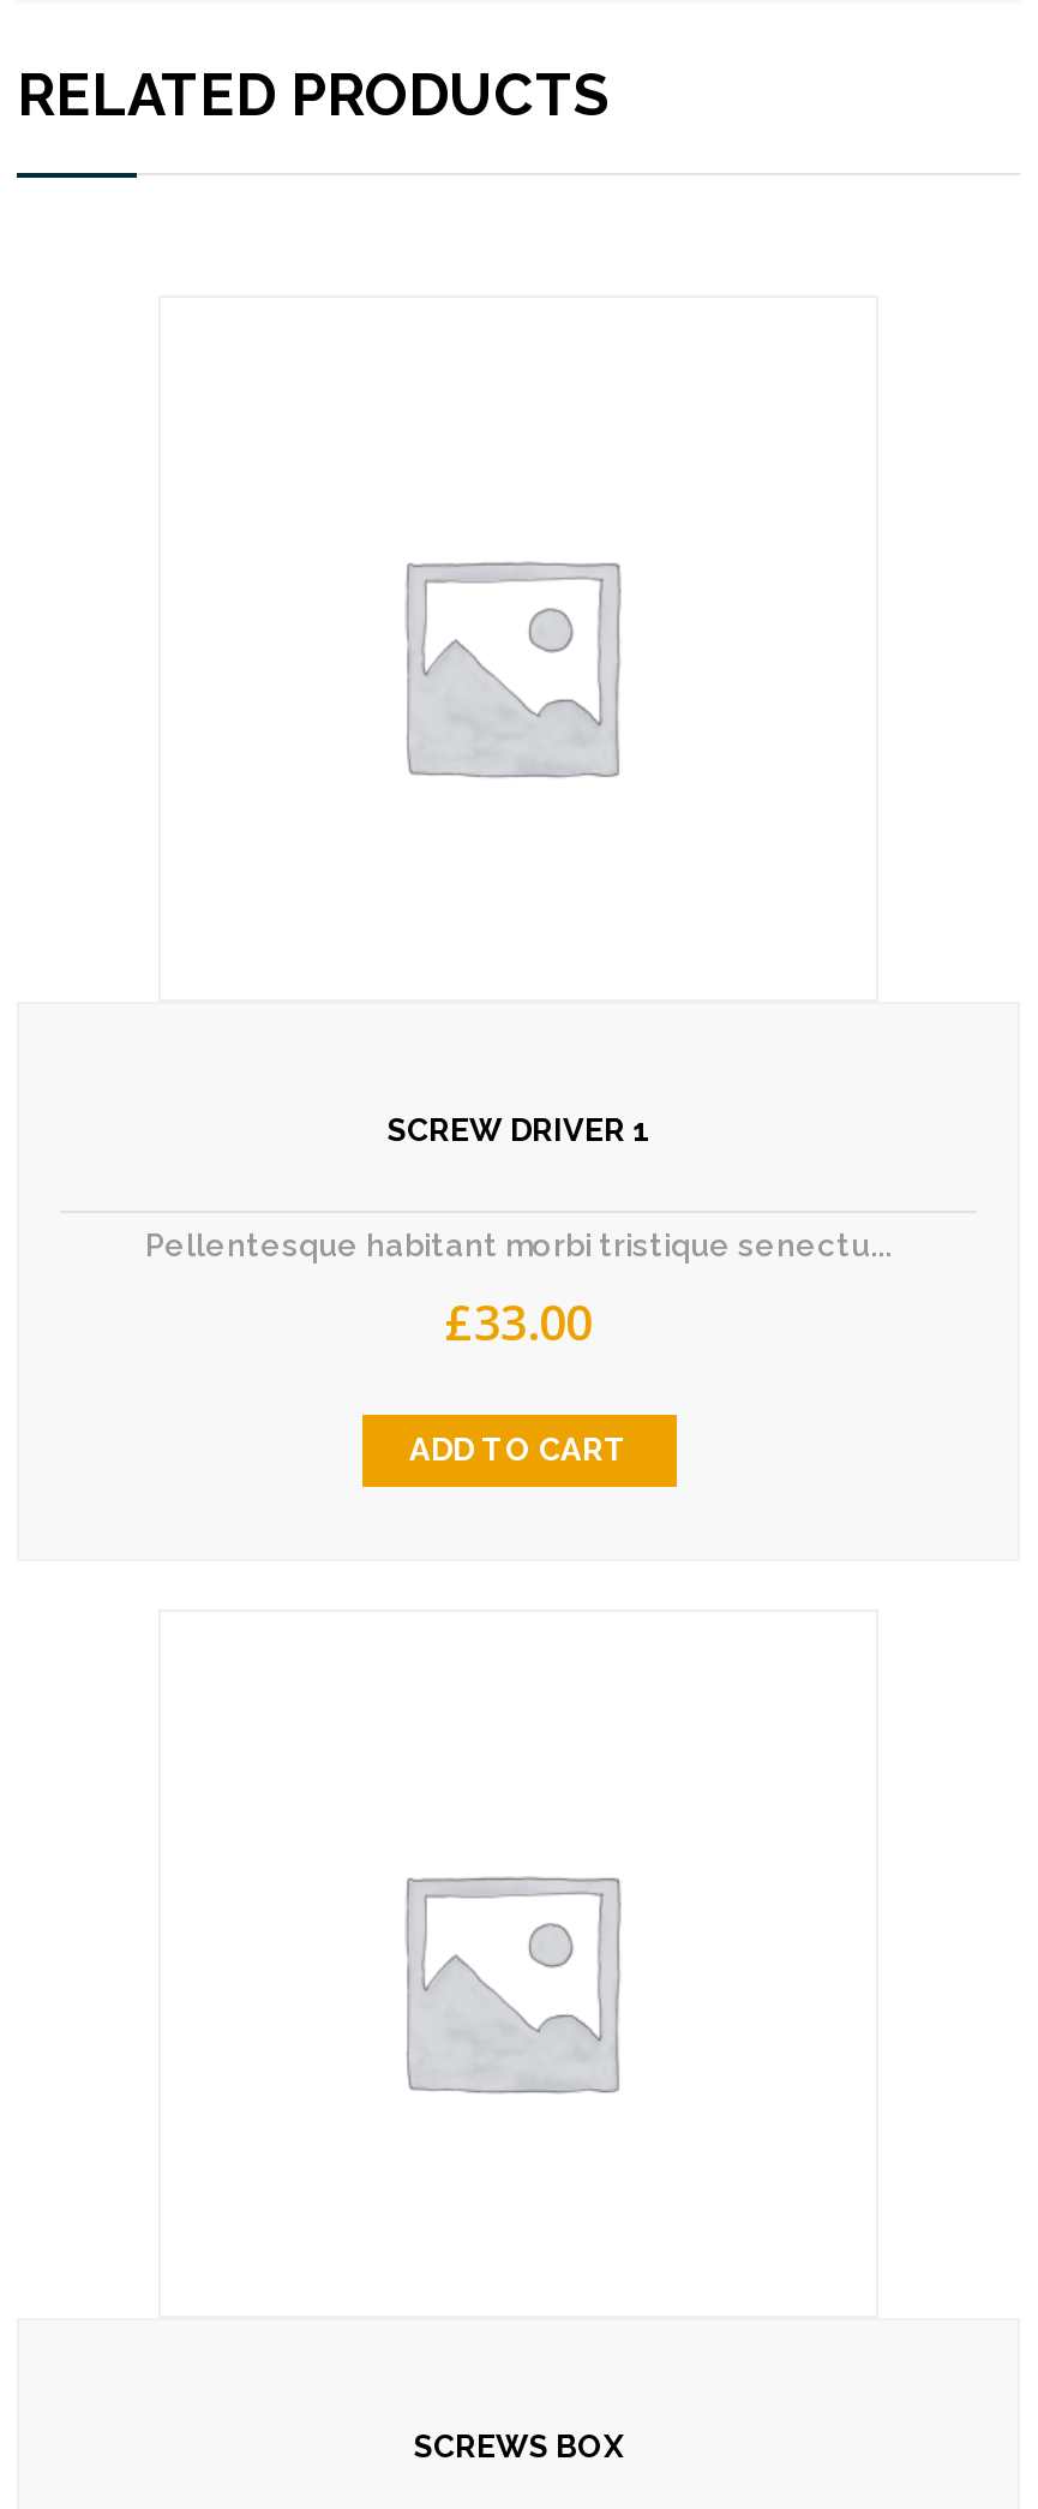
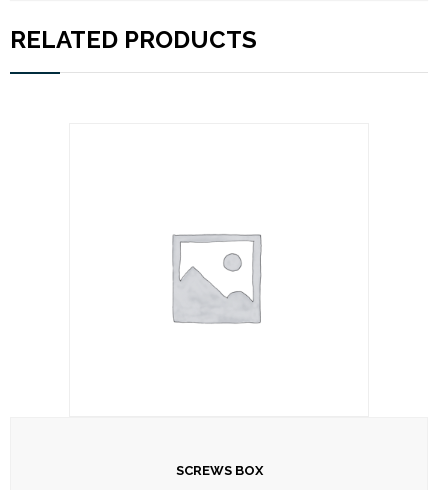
[145,1113,892,1469] SCREW DRIVER 1 | Pellentesque habitant morbi tristique senectu... | £33.00 | ADD TO CART -> none

